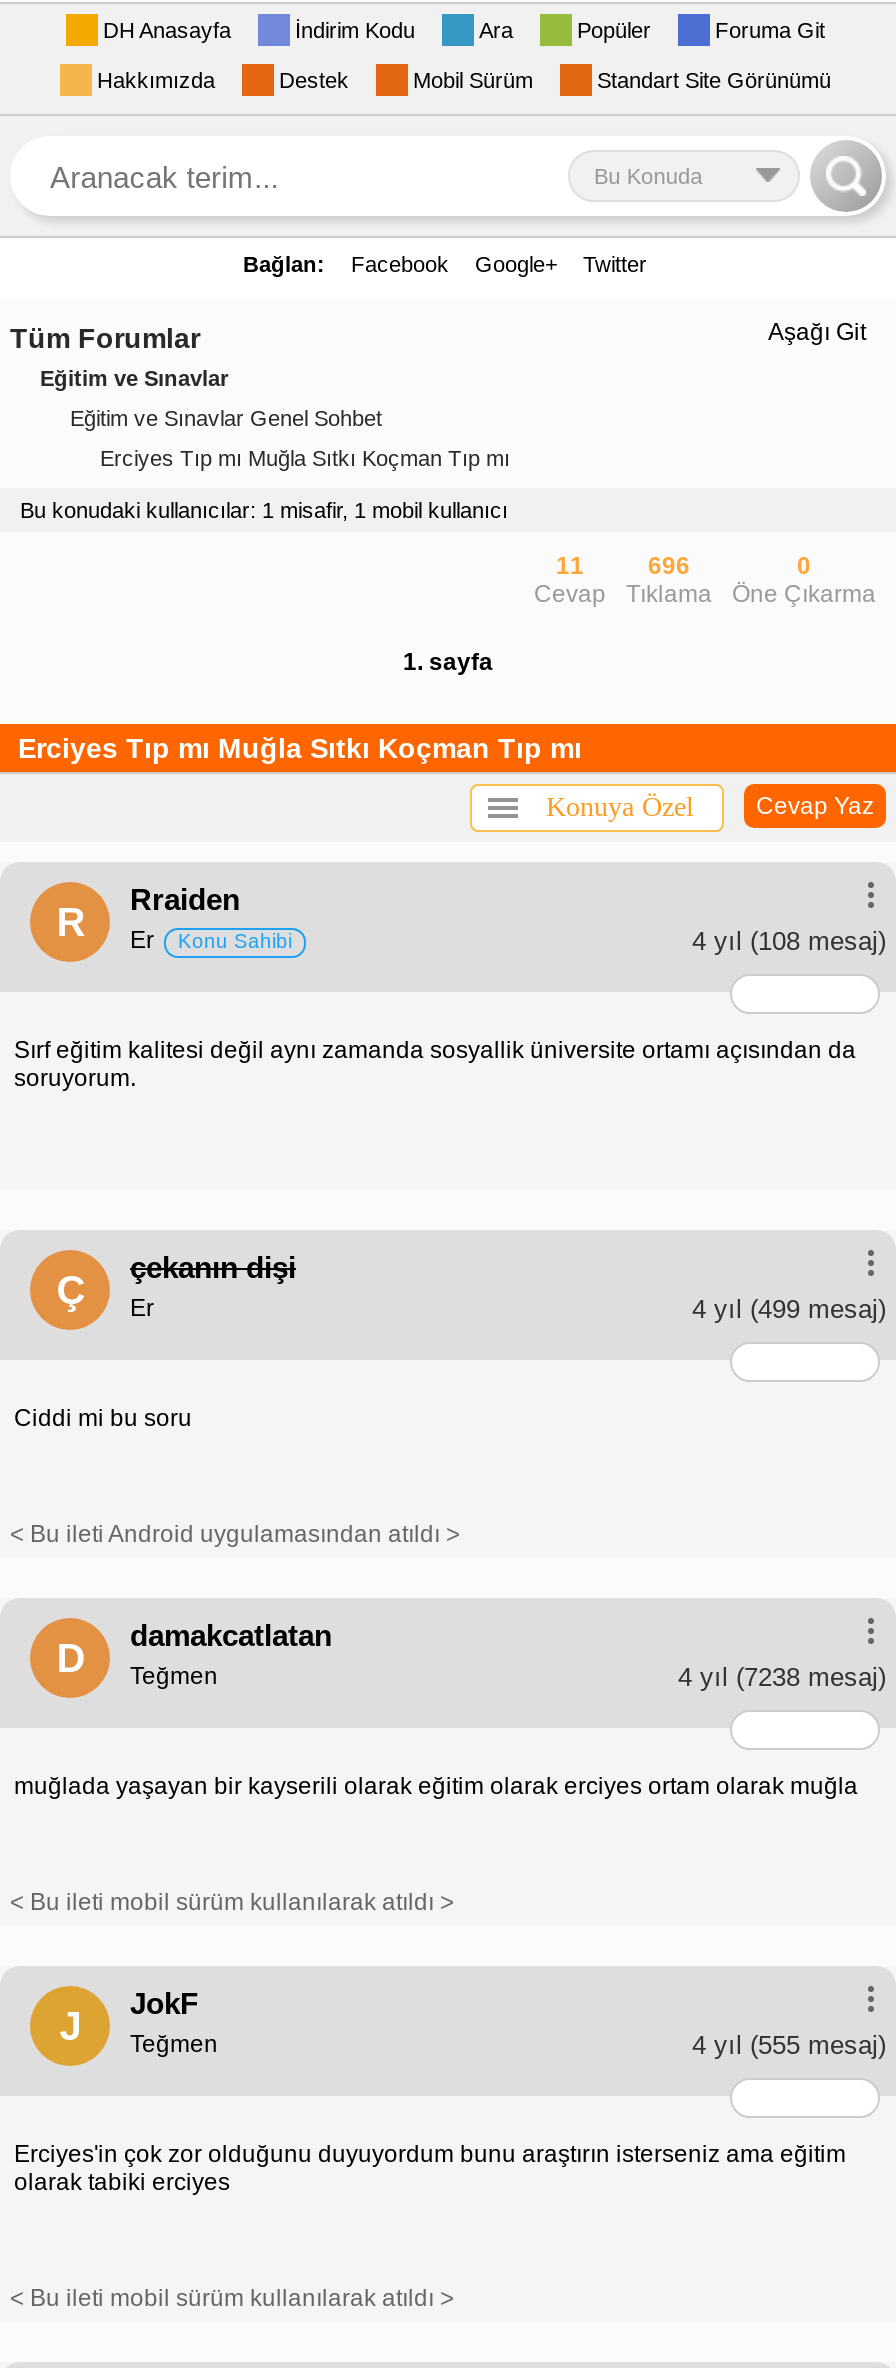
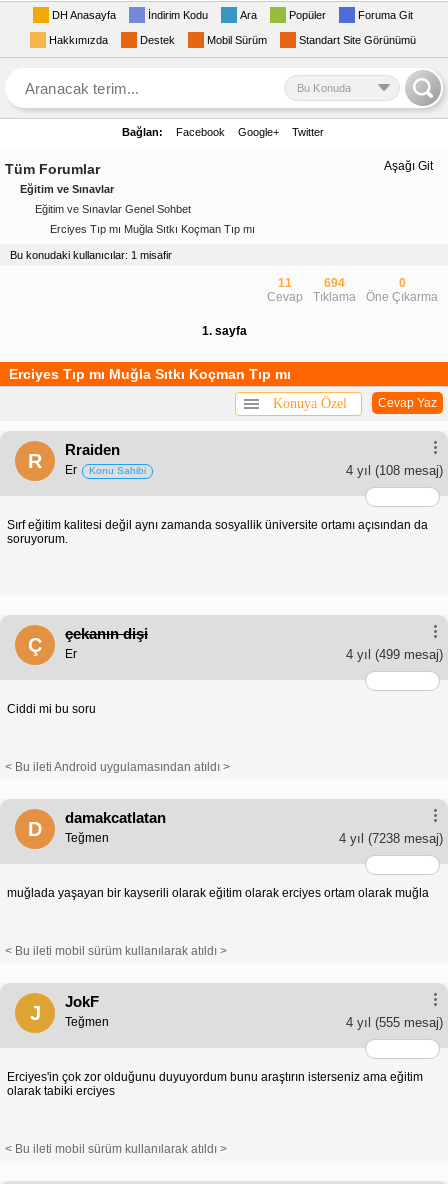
[20,498,508,522] Bu konudaki kullanıcılar: 1 misafir, 1 mobil kullanıcı -> [10,249,172,261] Bu konudaki kullanıcılar: 1 misafir
[648,552,690,580] 696 -> [324,276,345,290] 694

